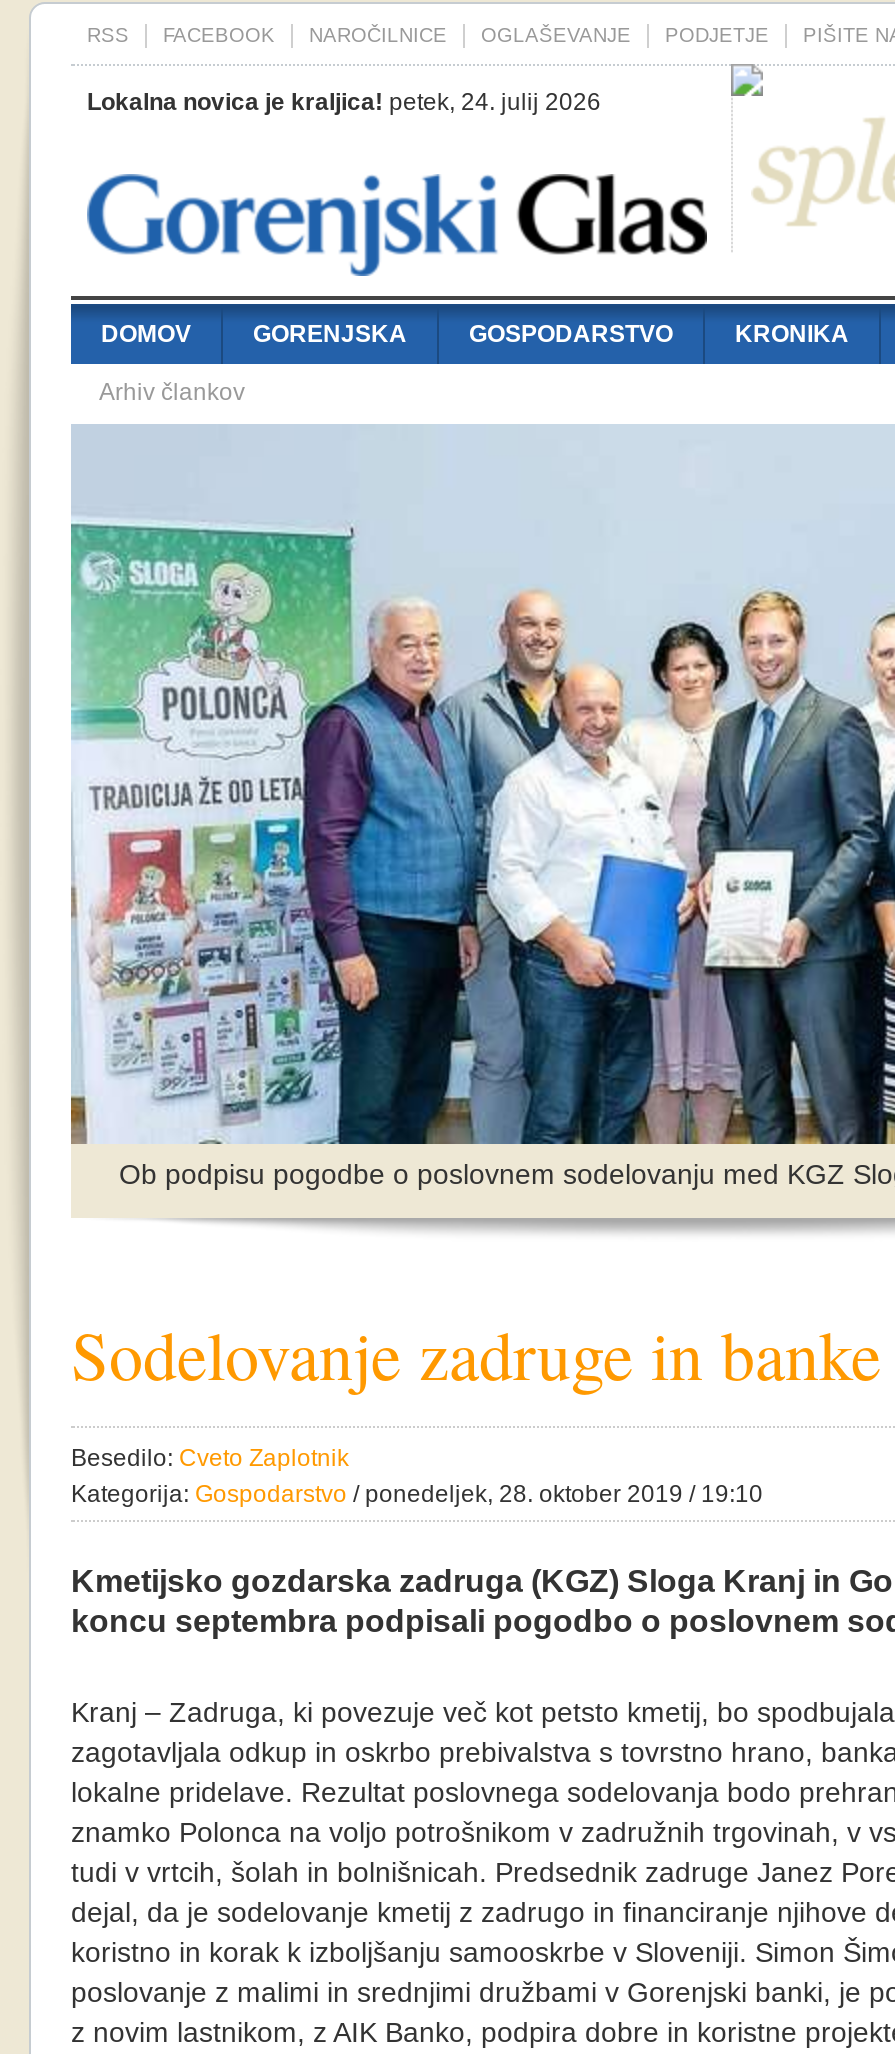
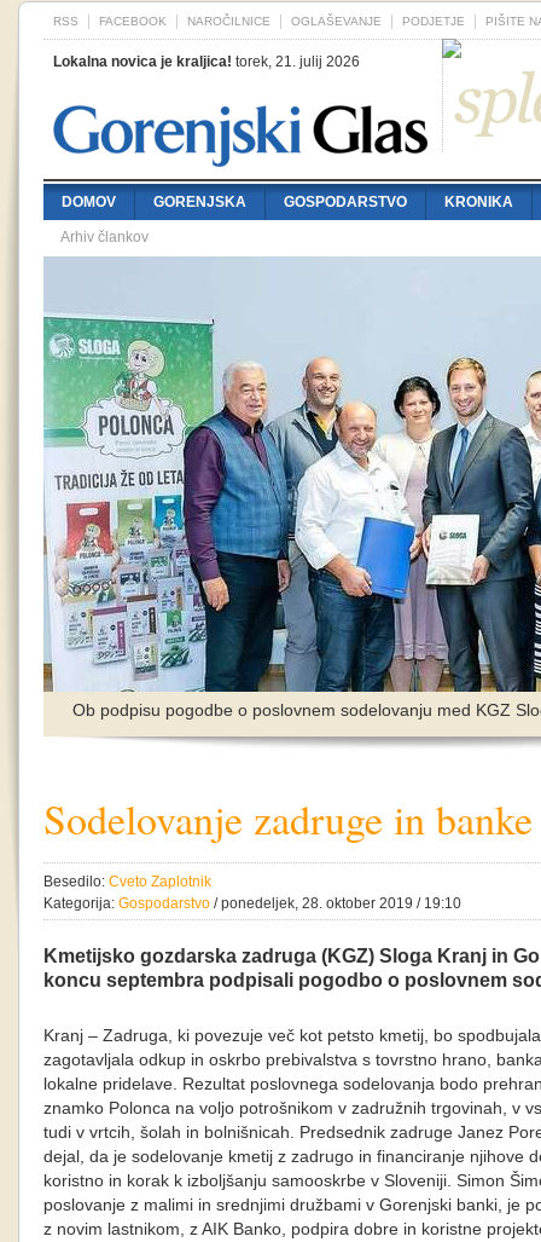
[87,88,601,116] Lokalna novica je kraljica! petek, 24. julij 2026 -> [53,53,360,70] Lokalna novica je kraljica! torek, 21. julij 2026

